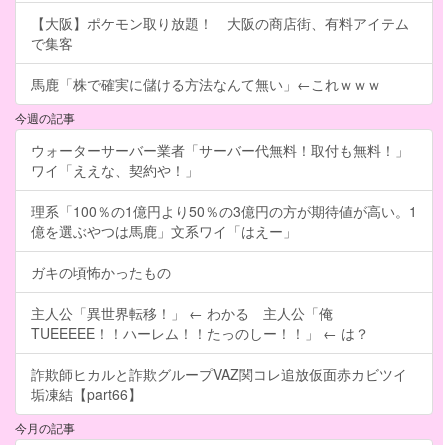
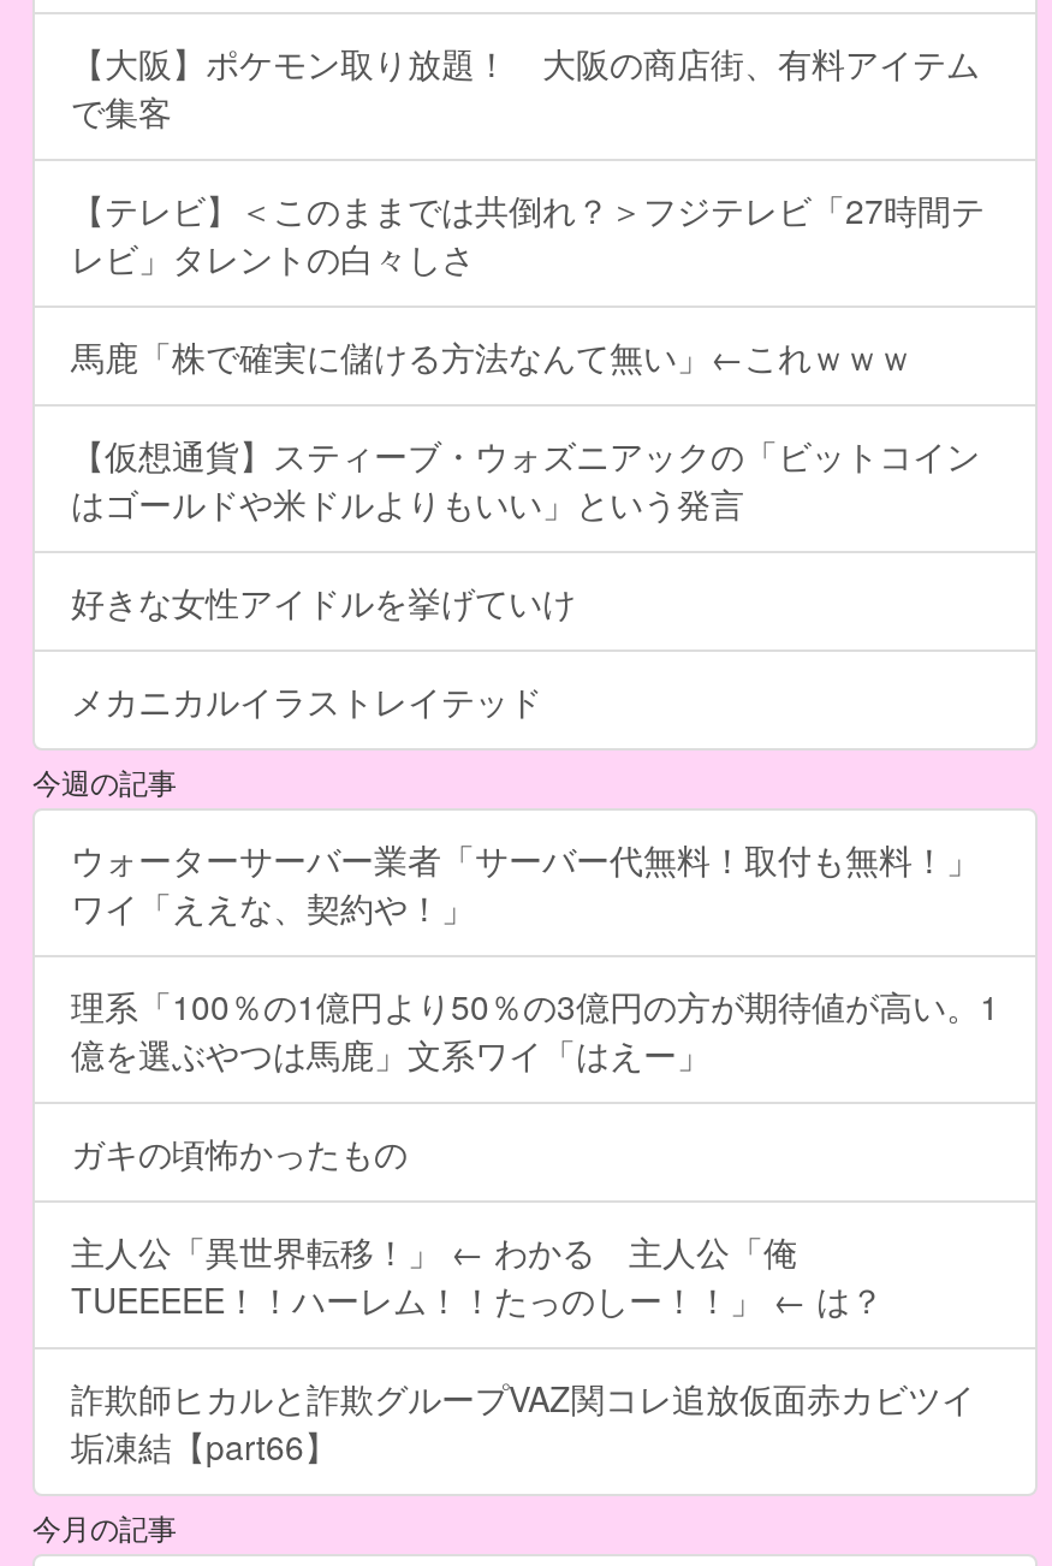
none -> [71,186,985,282] 【テレビ】＜このままでは共倒れ？＞フジテレビ「27時間テ | レビ」タレントの白々しさ
none -> [71,431,980,725] 【仮想通貨】スティーブ・ウォズニアックの「ビットコイン | はゴールドや米ドルよりもいい」という発言 | 好きな女性アイドルを挙げていけ | メカニカルイラストレイテッド

